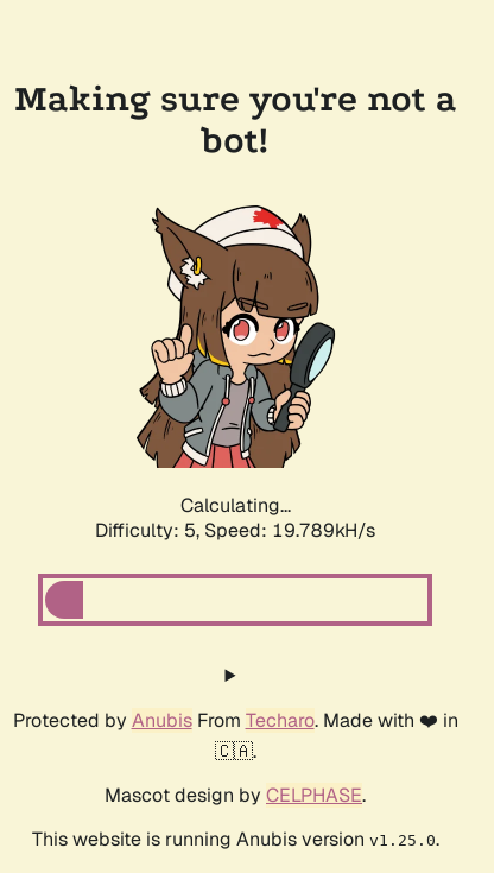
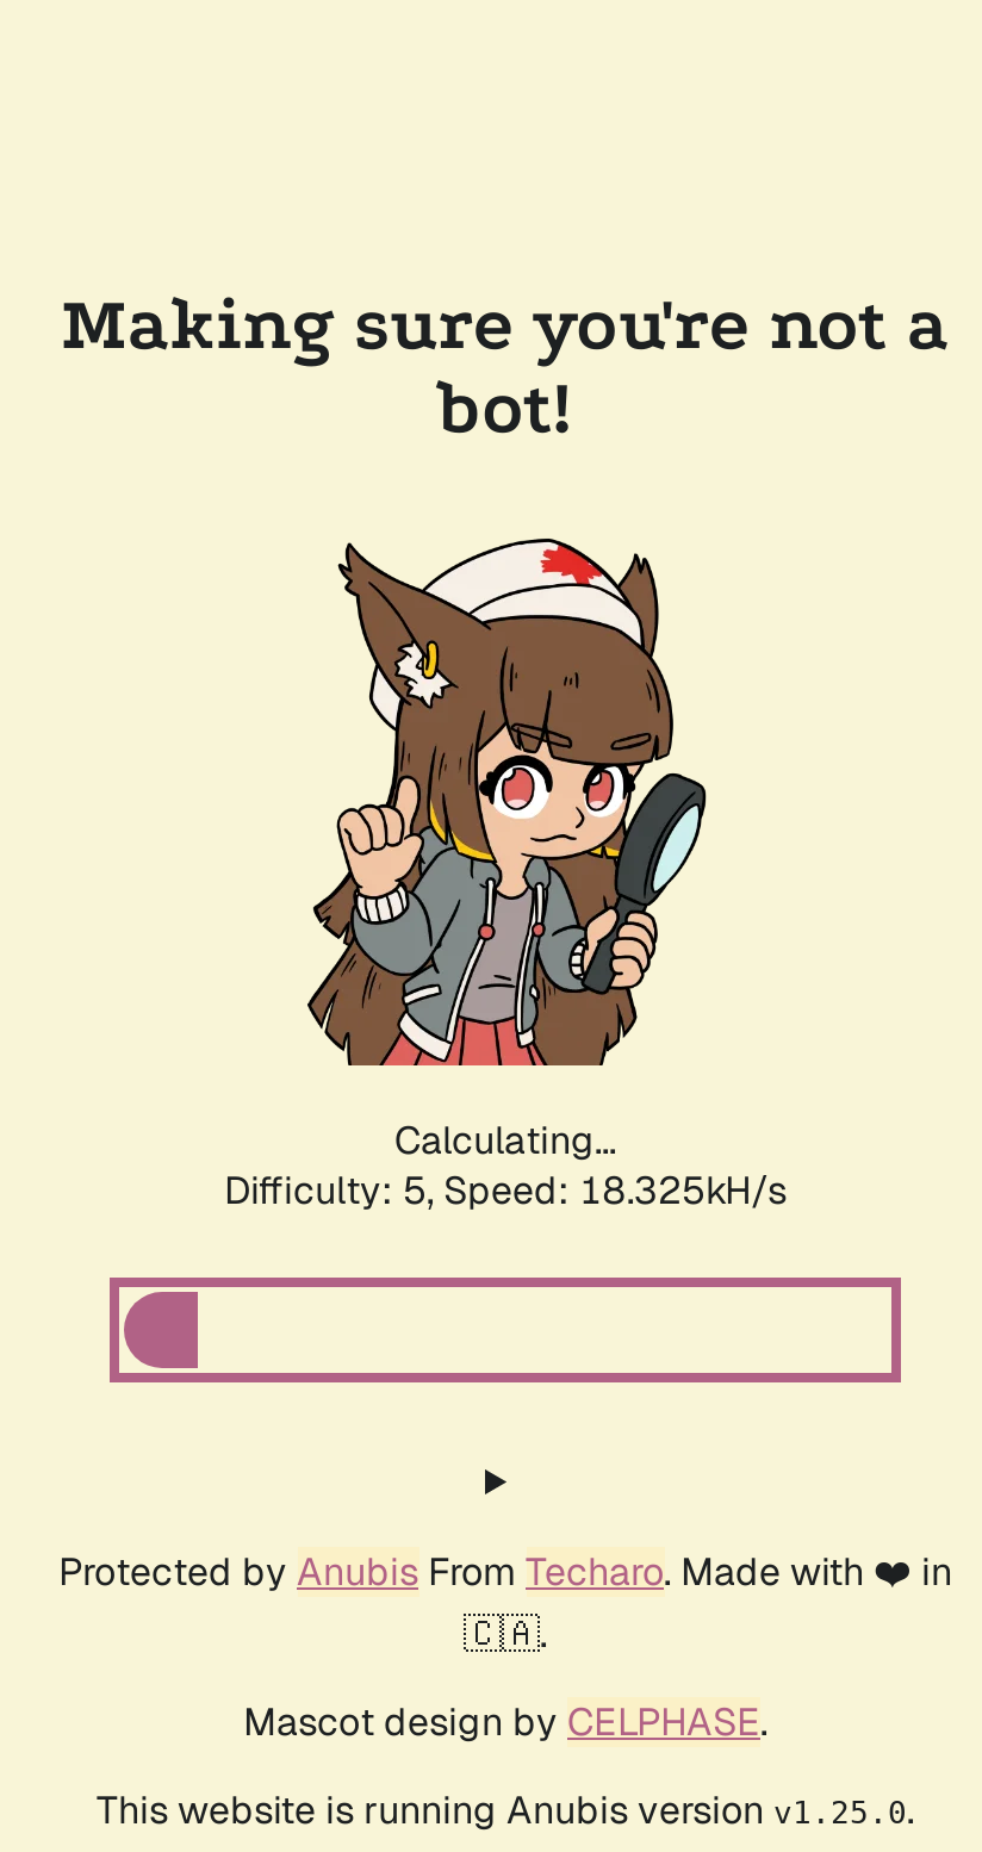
[95,518,375,543] Difficulty: 5, Speed: 19.789kH/s -> [224,1166,787,1216] Difficulty: 5, Speed: 18.325kH/s

